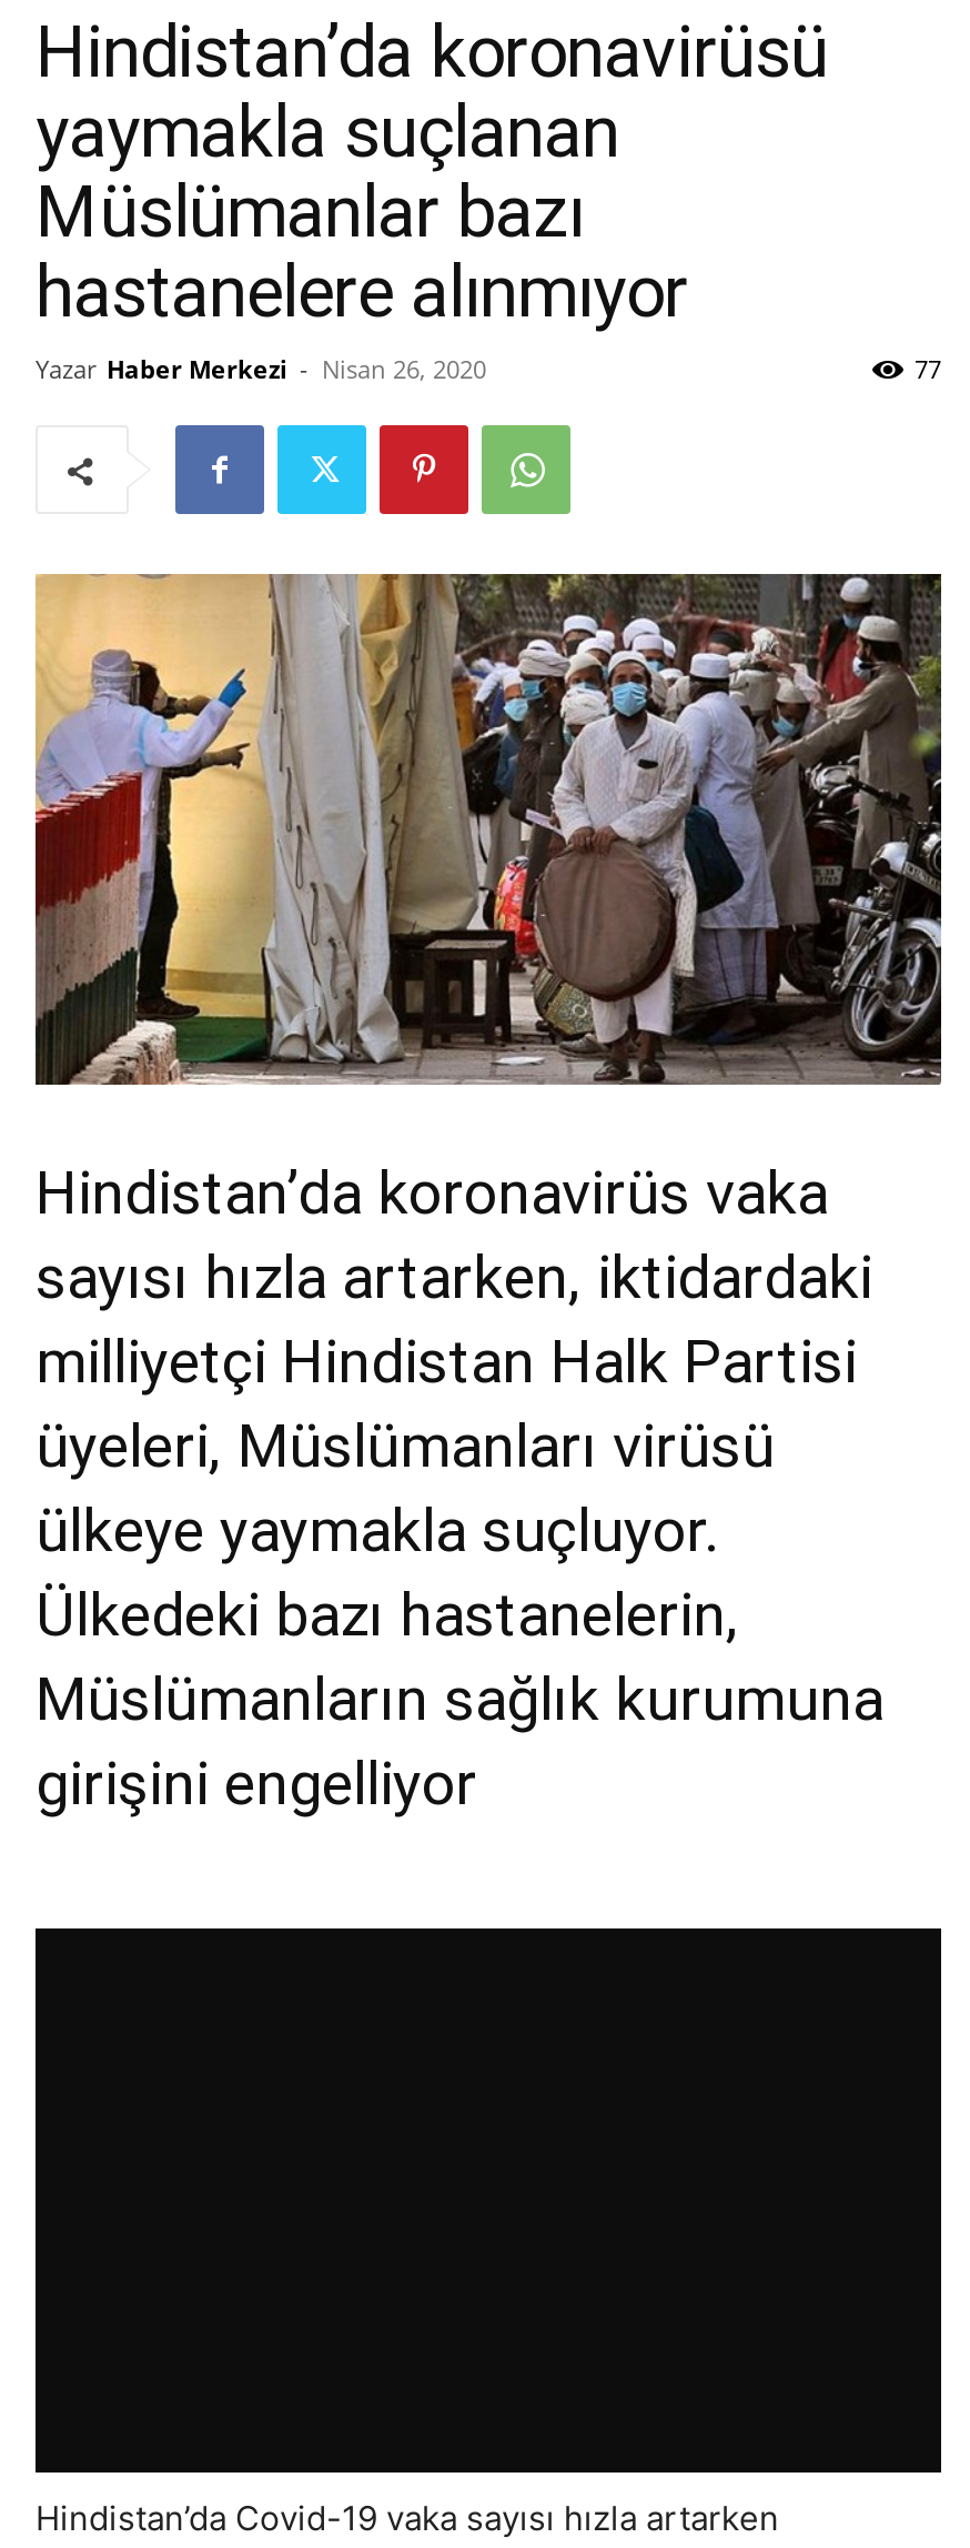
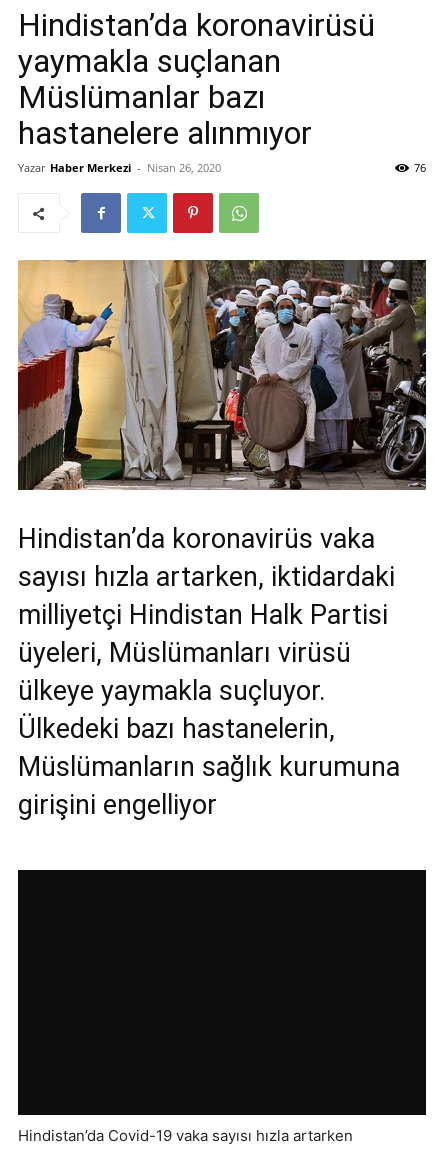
[915,352,941,385] 77 -> [414,160,426,175] 76

